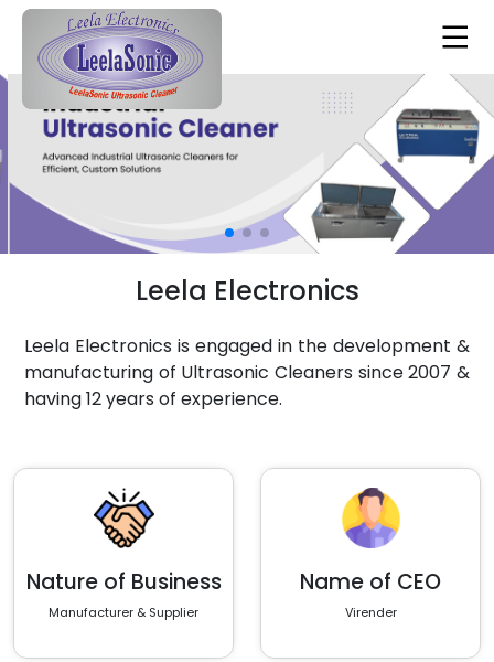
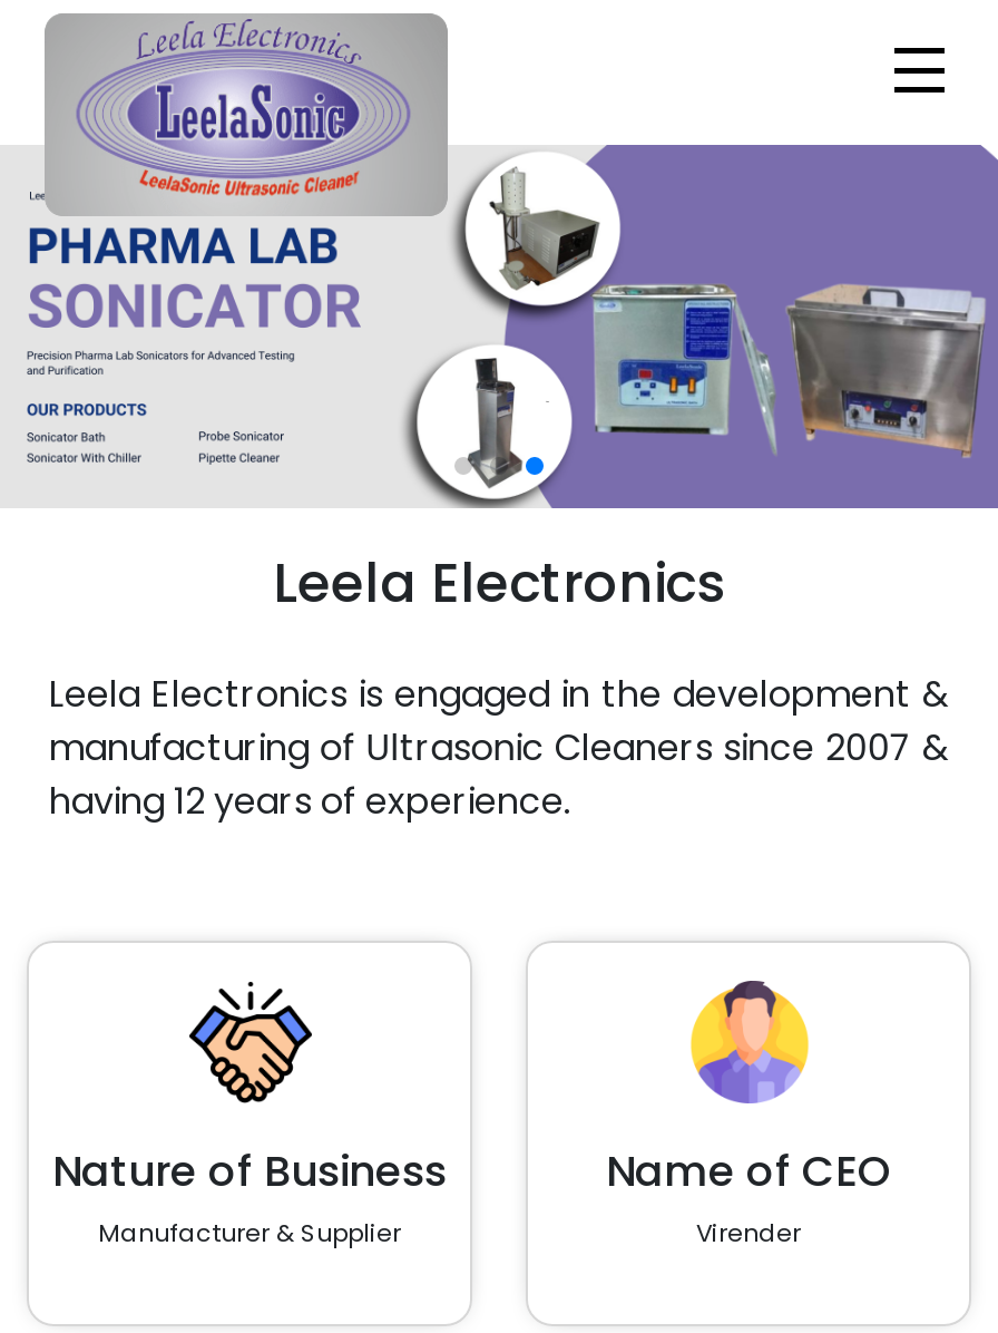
[3,74,491,255] [image] -> [7,143,991,510] [image]

